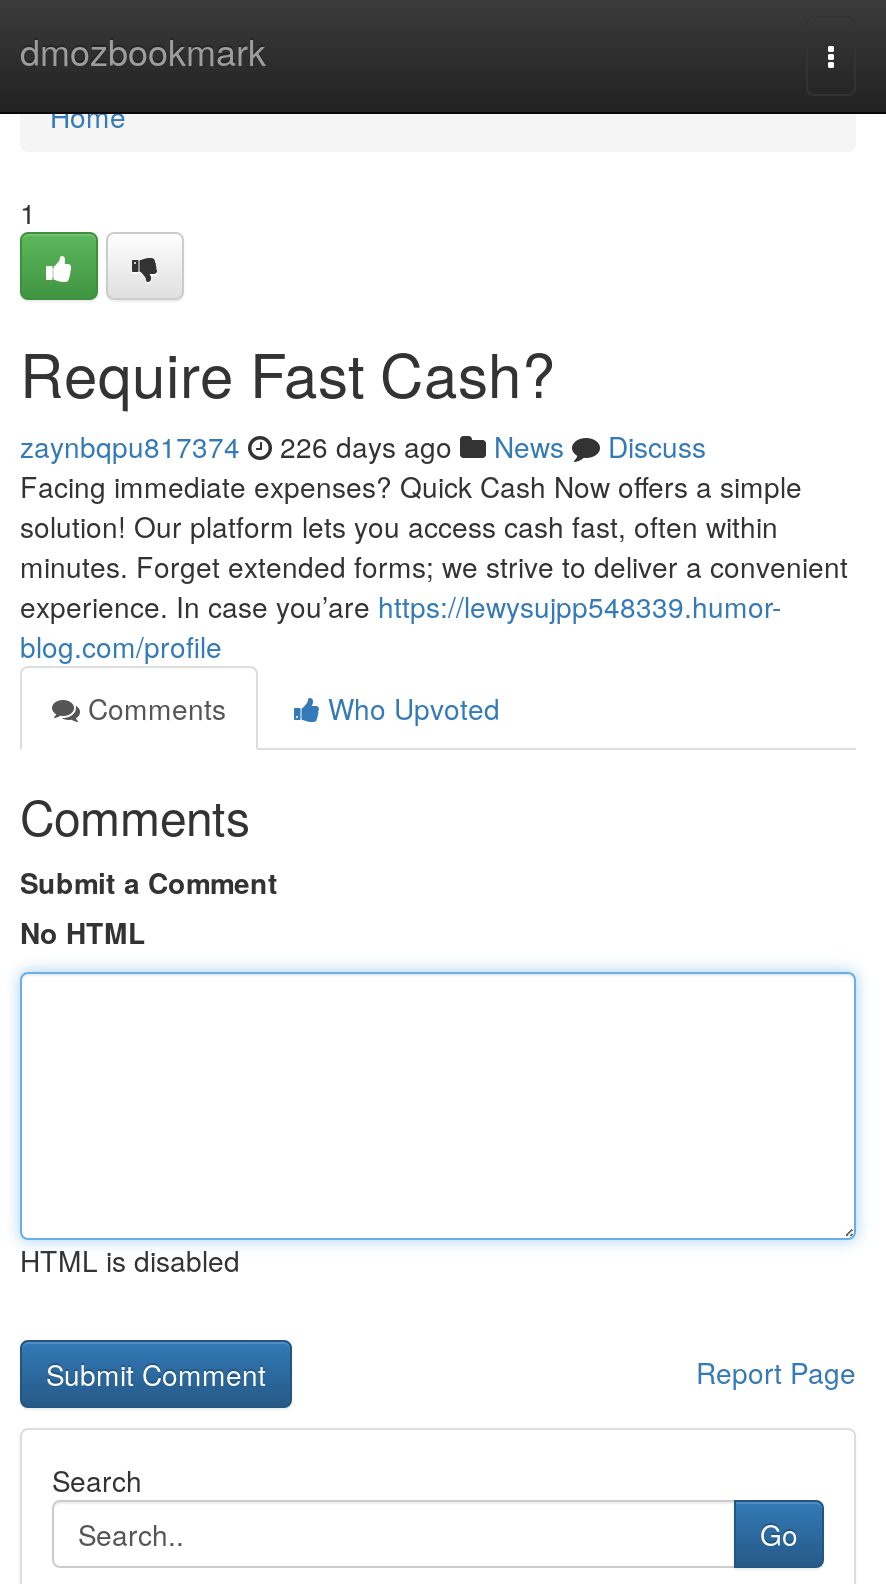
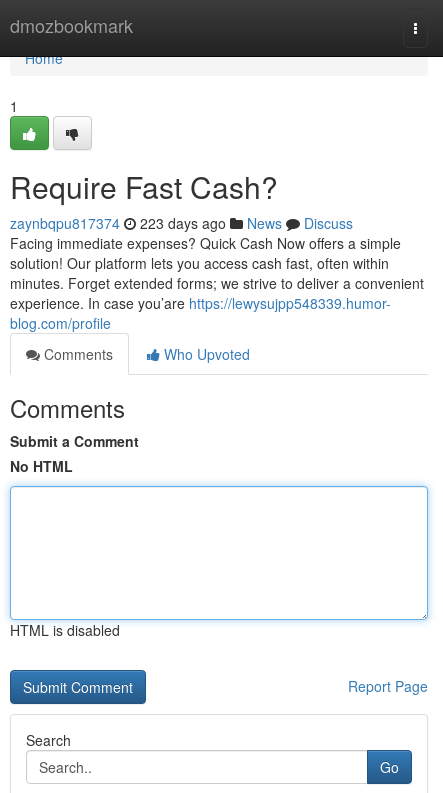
[20,426,706,466] zaynbqpu817374 226 days ago News Discuss -> [10,213,353,233] zaynbqpu817374 223 days ago News Discuss

